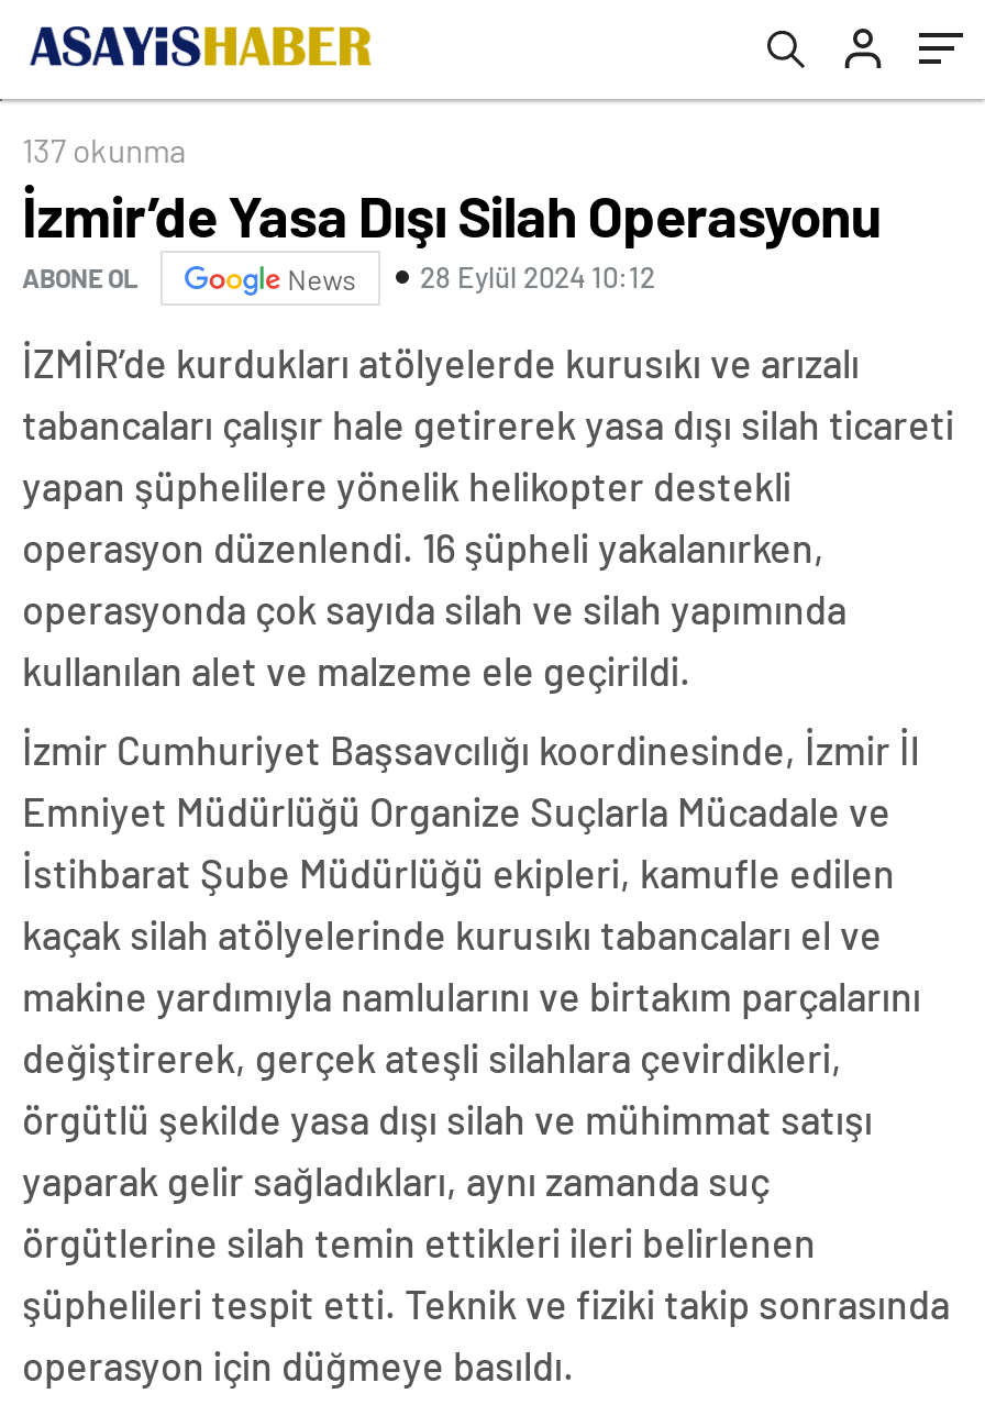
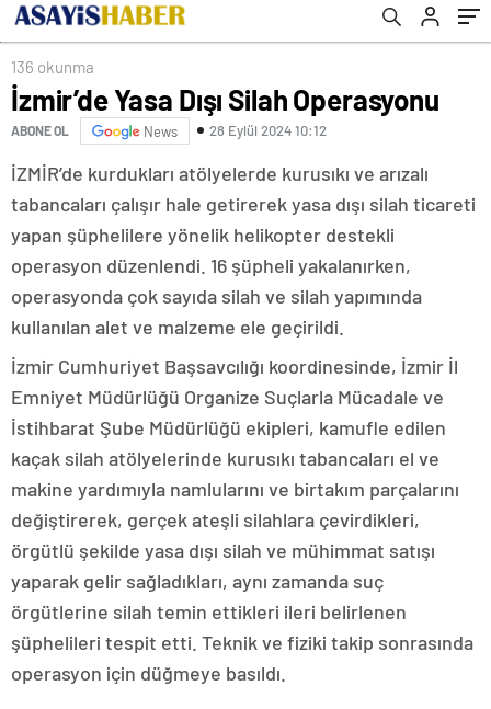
[22,129,187,168] 137 okunma -> [11,56,94,76] 136 okunma

